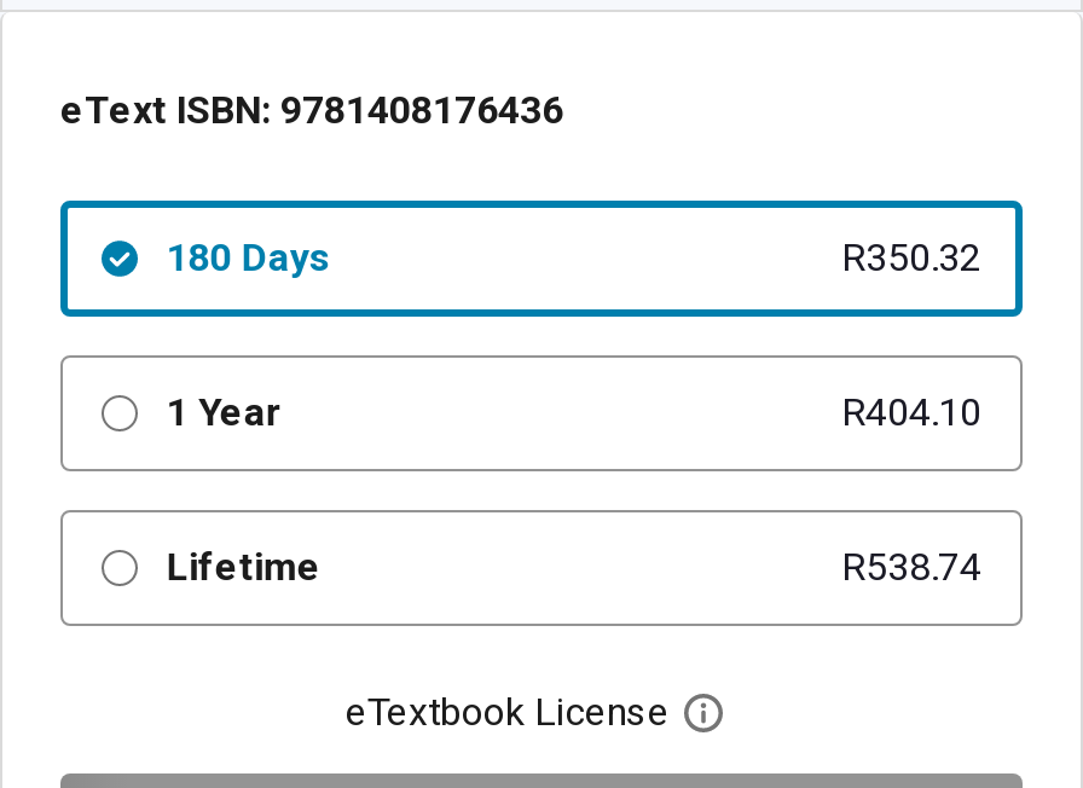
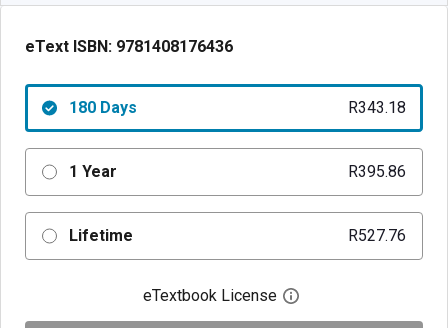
[841,234,981,280] R350.32 -> [348,98,406,117] R343.18
[841,389,981,435] R404.10 -> [348,162,406,181] R395.86
[841,544,981,590] R538.74 -> [348,226,406,245] R527.76

